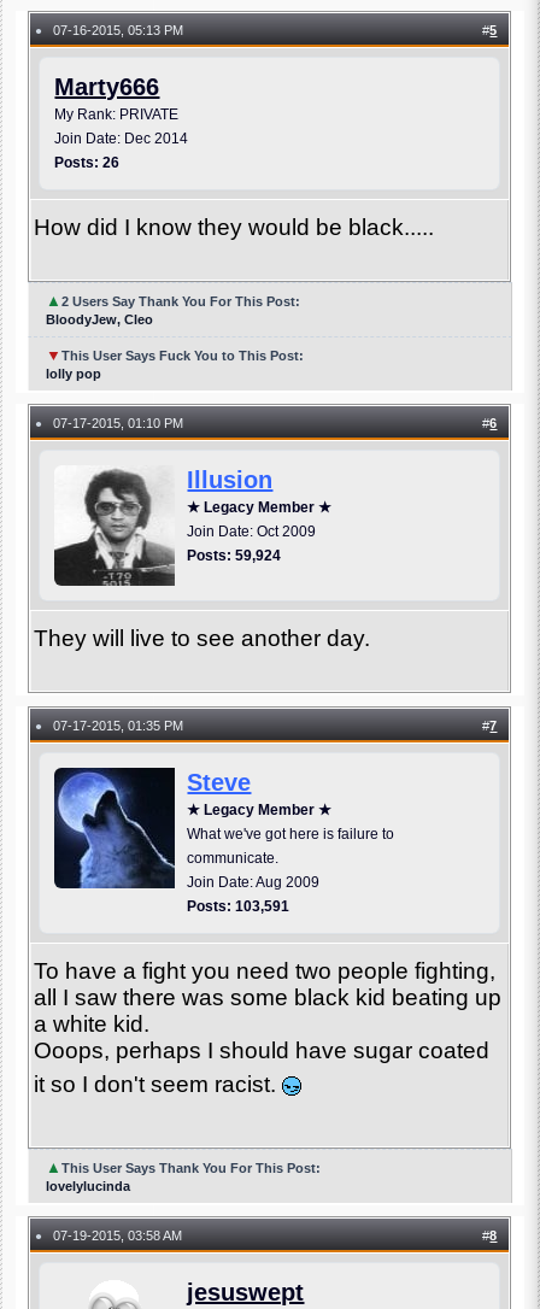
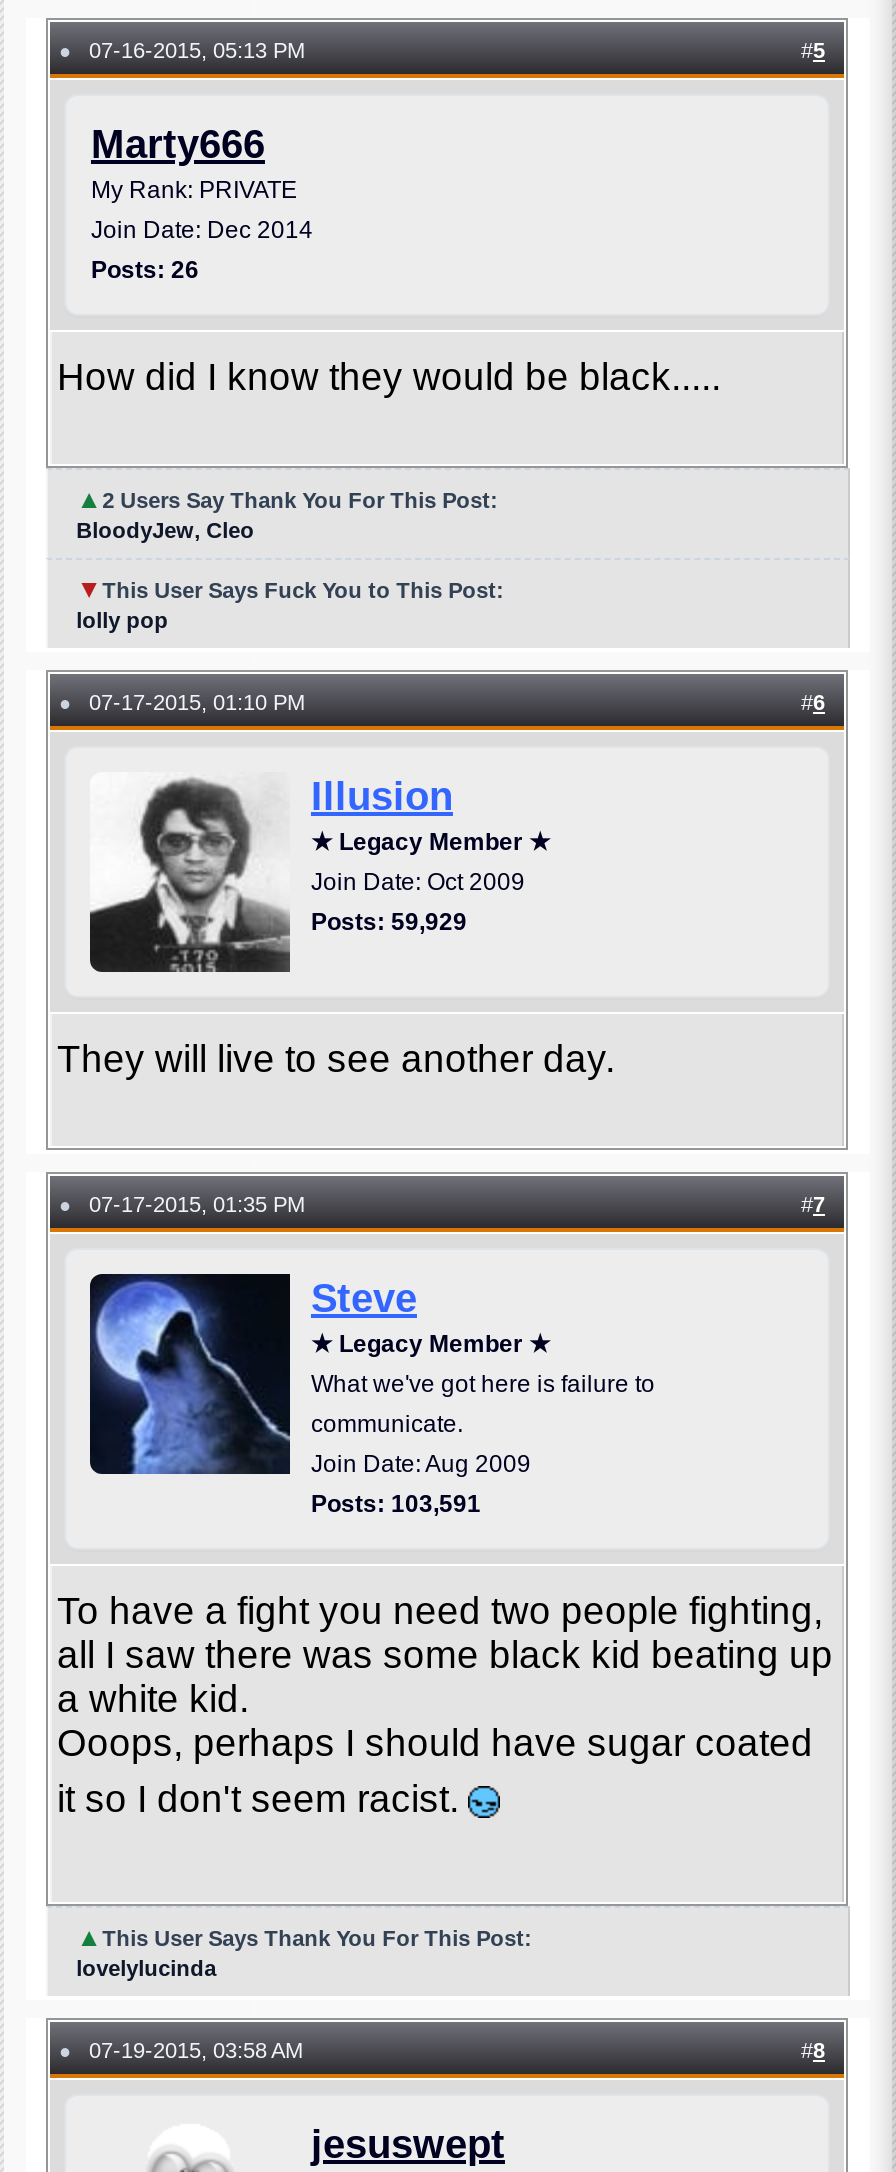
[187,547,281,564] Posts: 59,924 -> [311,908,467,936] Posts: 59,929

